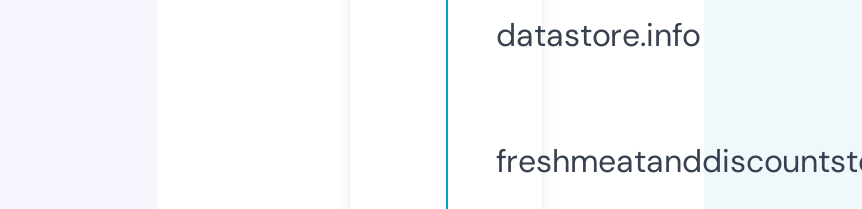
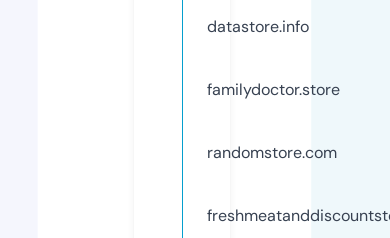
none -> [207,79,340,163] familydoctor.store | randomstore.com

